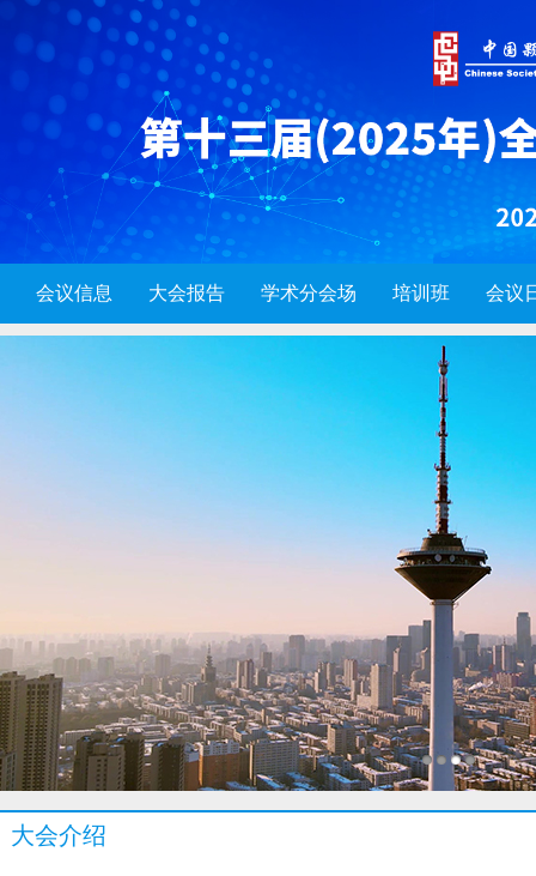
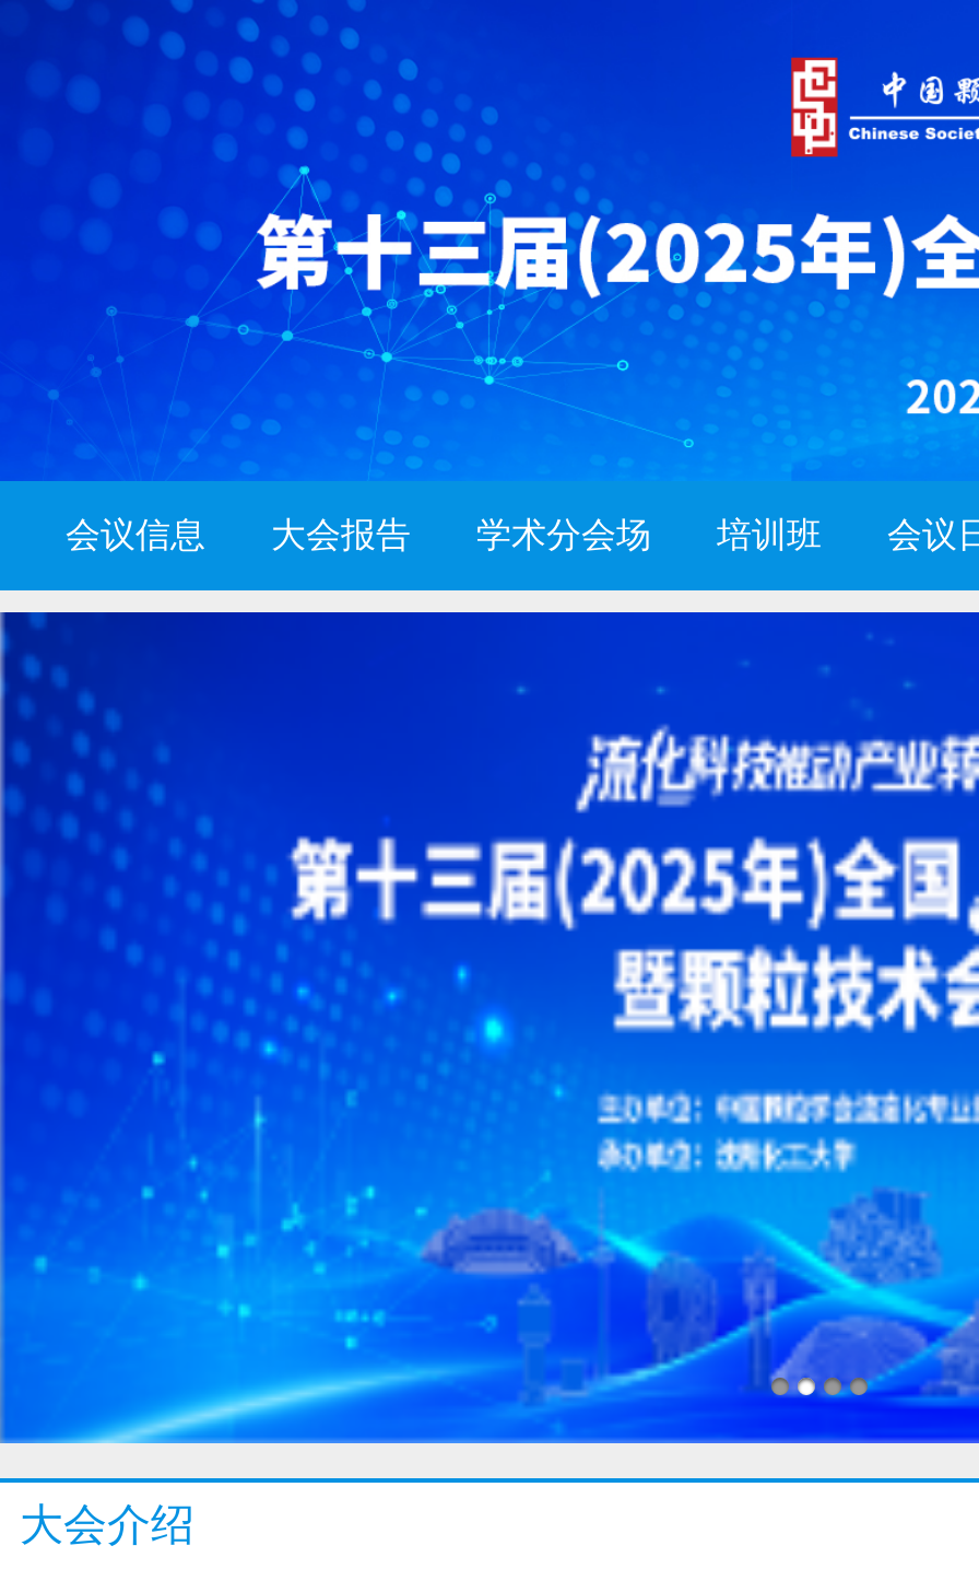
[4,334,532,792] [image] -> [7,610,972,1445] [image]

